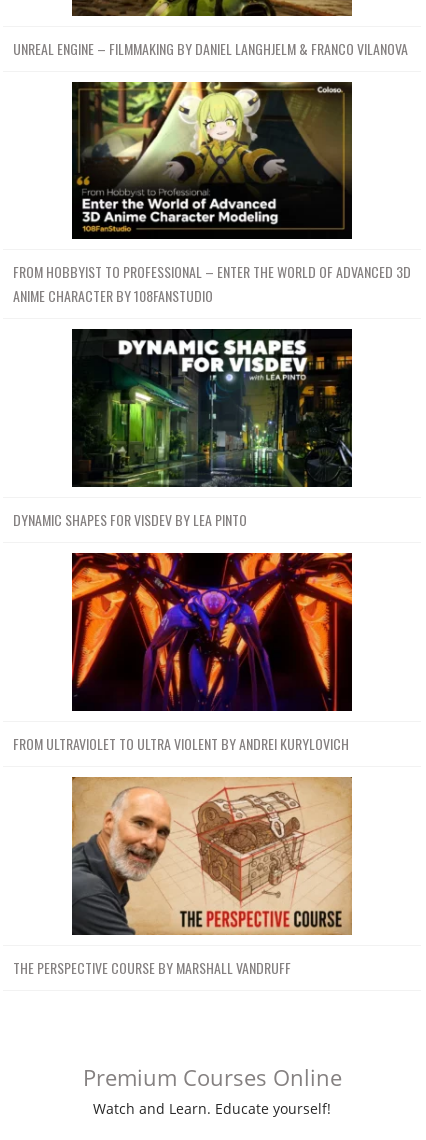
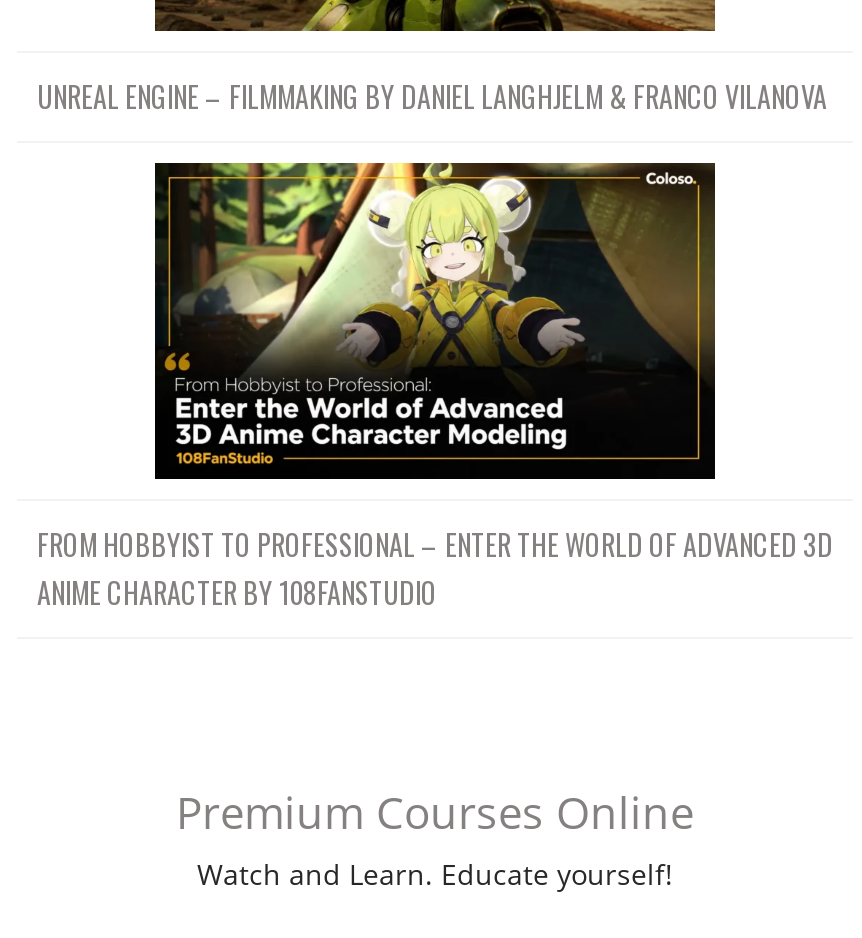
[13,328,353,530] [image] | DYNAMIC SHAPES FOR VISDEV BY LEA PINTO -> none
[13,552,353,754] [image] | FROM ULTRAVIOLET TO ULTRA VIOLENT BY ANDREI KURYLOVICH -> none
[13,776,353,977] [image] | THE PERSPECTIVE COURSE BY MARSHALL VANDRUFF -> none

